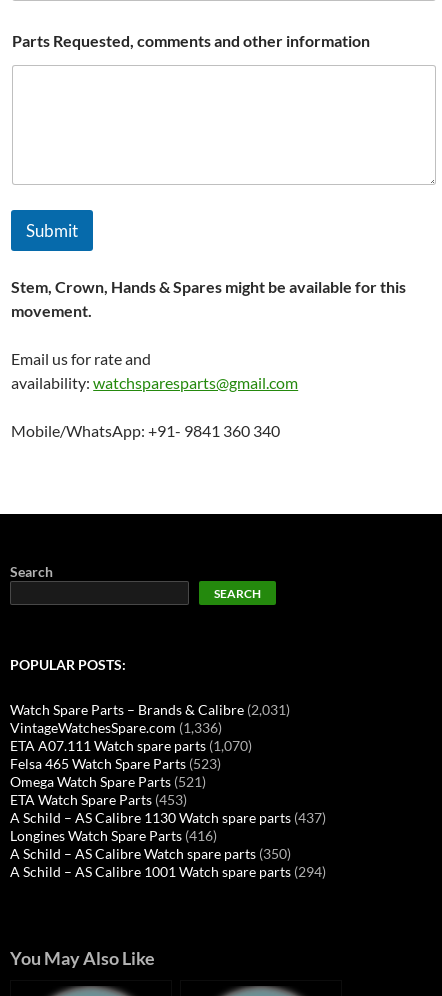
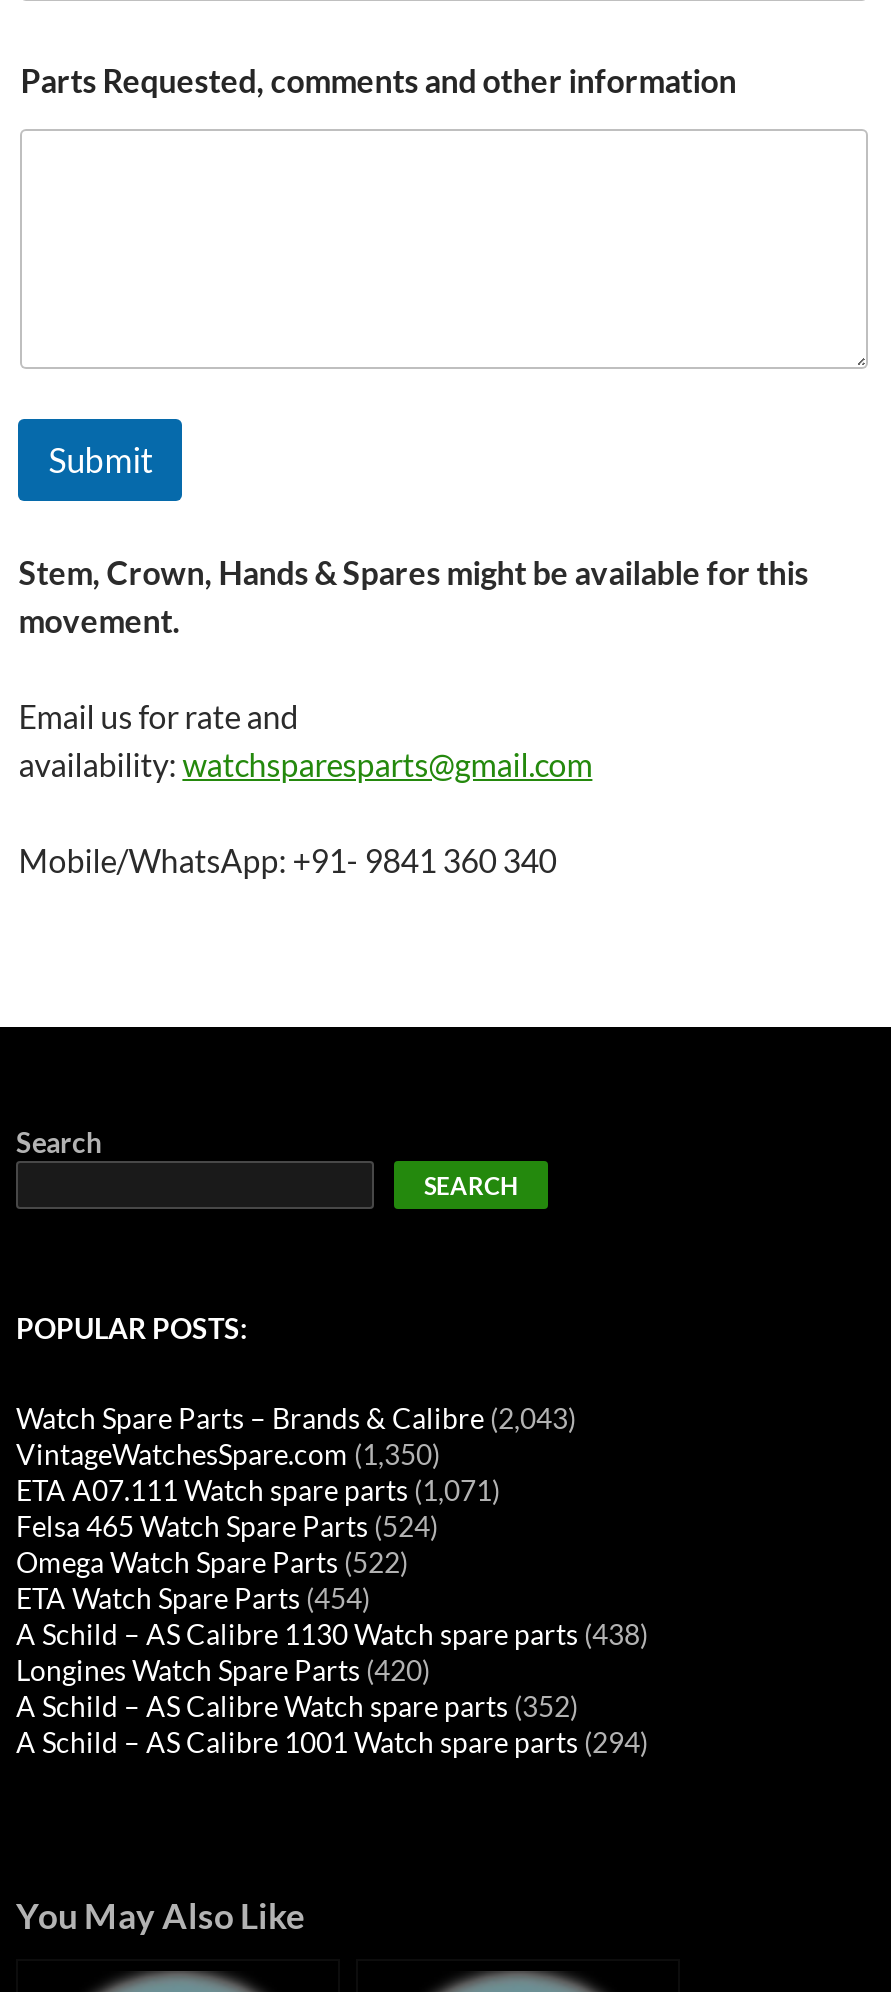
[10,701,290,718] Watch Spare Parts – Brands & Calibre (2,031) -> [16,1402,576,1436] Watch Spare Parts – Brands & Calibre (2,043)
[10,719,222,736] VintageWatchesSpare.com (1,336) -> [16,1438,440,1472] VintageWatchesSpare.com (1,350)
[10,737,252,754] ETA A07.111 Watch spare parts (1,070) -> [16,1474,500,1508] ETA A07.111 Watch spare parts (1,071)
[10,755,221,772] Felsa 465 Watch Spare Parts (523) -> [16,1510,438,1544] Felsa 465 Watch Spare Parts (524)
[10,773,206,790] Omega Watch Spare Parts (521) -> [16,1546,408,1580] Omega Watch Spare Parts (522)
[10,791,187,808] ETA Watch Spare Parts (453) -> [16,1582,370,1616] ETA Watch Spare Parts (454)
[10,809,326,826] A Schild – AS Calibre 1130 Watch spare parts (437) -> [16,1618,648,1652] A Schild – AS Calibre 1130 Watch spare parts (438)
[10,827,217,844] Longines Watch Spare Parts (416) -> [16,1654,430,1688] Longines Watch Spare Parts (420)
[10,845,291,862] A Schild – AS Calibre Watch spare parts (350) -> [16,1690,578,1724] A Schild – AS Calibre Watch spare parts (352)

